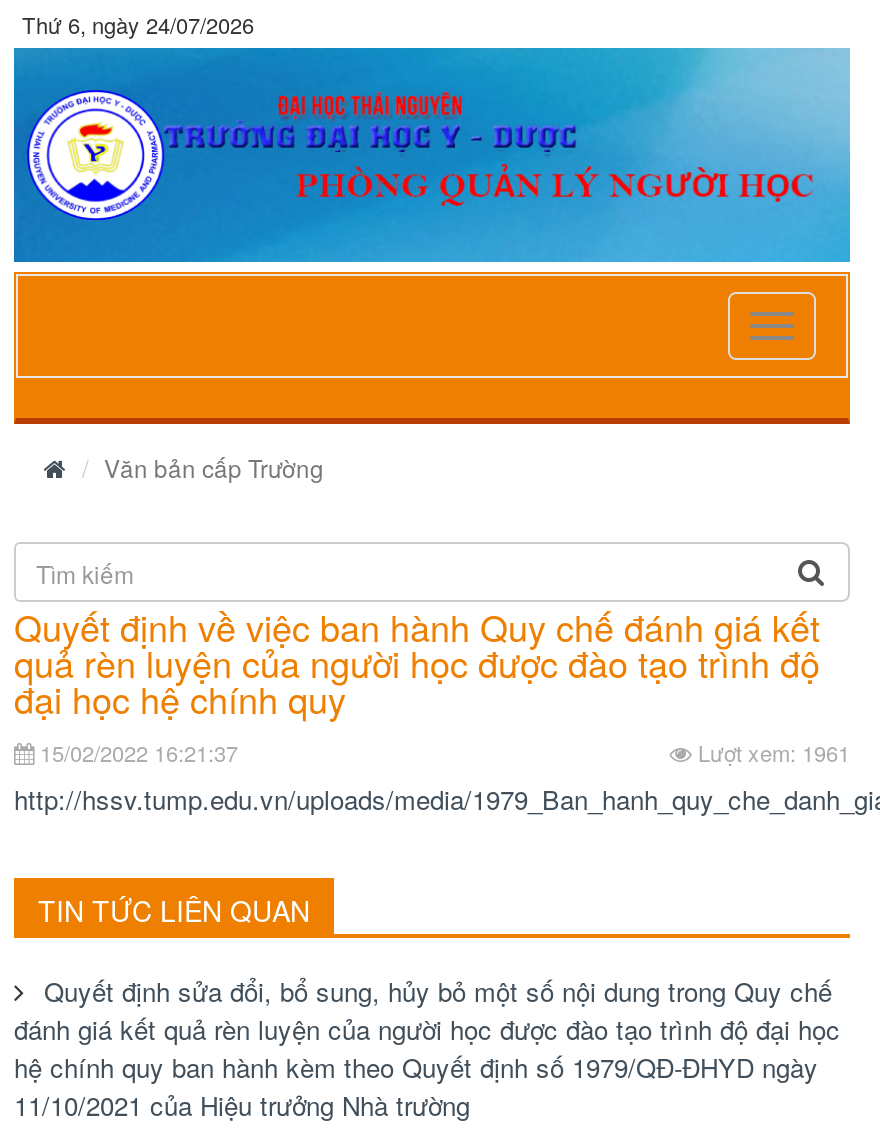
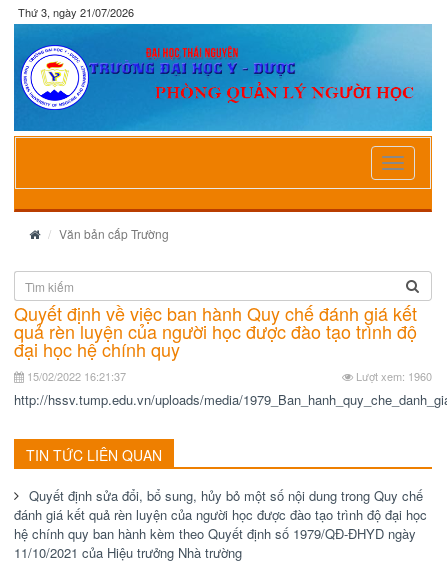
[22,8,254,40] Thứ 6, ngày 24/07/2026 -> [18,4,134,20] Thứ 3, ngày 21/07/2026
[692,736,850,768] Lượt xem: 1961 -> [353,368,432,384] Lượt xem: 1960

